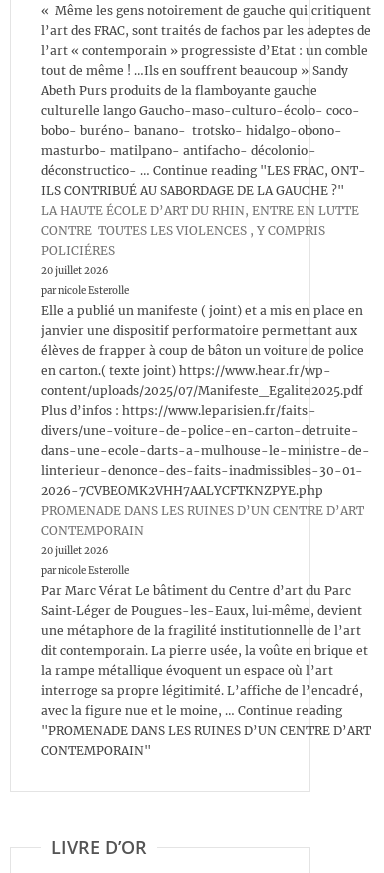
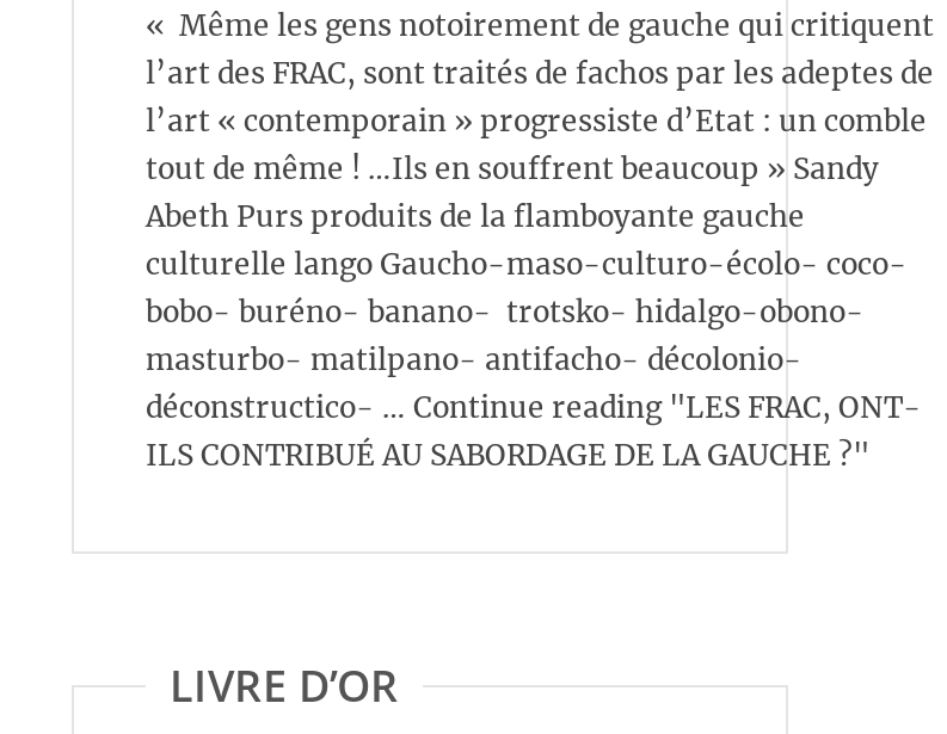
[41,203,371,758] LA HAUTE ÉCOLE D’ART DU RHIN, ENTRE EN LUTTE | CONTRE TOUTES LES VIOLENCES , Y COMPRIS | POLICIÉRES | 20 juillet 2026 | par nicole Esterolle | Elle a publié un manifeste ( joint) et a mis en place en | janvier une dispositif performatoire permettant aux | élèves de frapper à coup de bâton un voiture de police | en carton.( texte joint) https://www.hear.fr/wp- | content/uploads/2025/07/Manifeste_Egalite2025.pdf | Plus d’infos : https://www.leparisien.fr/faits- | divers/une-voiture-de-police-en-carton-detruite- | dans-une-ecole-darts-a-mulhouse-le-ministre-de- | linterieur-denonce-des-faits-inadmissibles-30-01- | 2026-7CVBEOMK2VHH7AALYCFTKNZPYE.php | PROMENADE DANS LES RUINES D’UN CENTRE D’ART | CONTEMPORAIN | 20 juillet 2026 | par nicole Esterolle | Par Marc Vérat Le bâtiment du Centre d’art du Parc | Saint‑Léger de Pougues-les-Eaux, lui‑même, devient | une métaphore de la fragilité institutionnelle de l’art | dit contemporain. La pierre usée, la voûte en brique et | la rampe métallique évoquent un espace où l’art | interroge sa propre légitimité. L’affiche de l’encadré, | avec la figure nue et le moine, … Continue reading | "PROMENADE DANS LES RUINES D’UN CENTRE D’ART | CONTEMPORAIN" -> none

